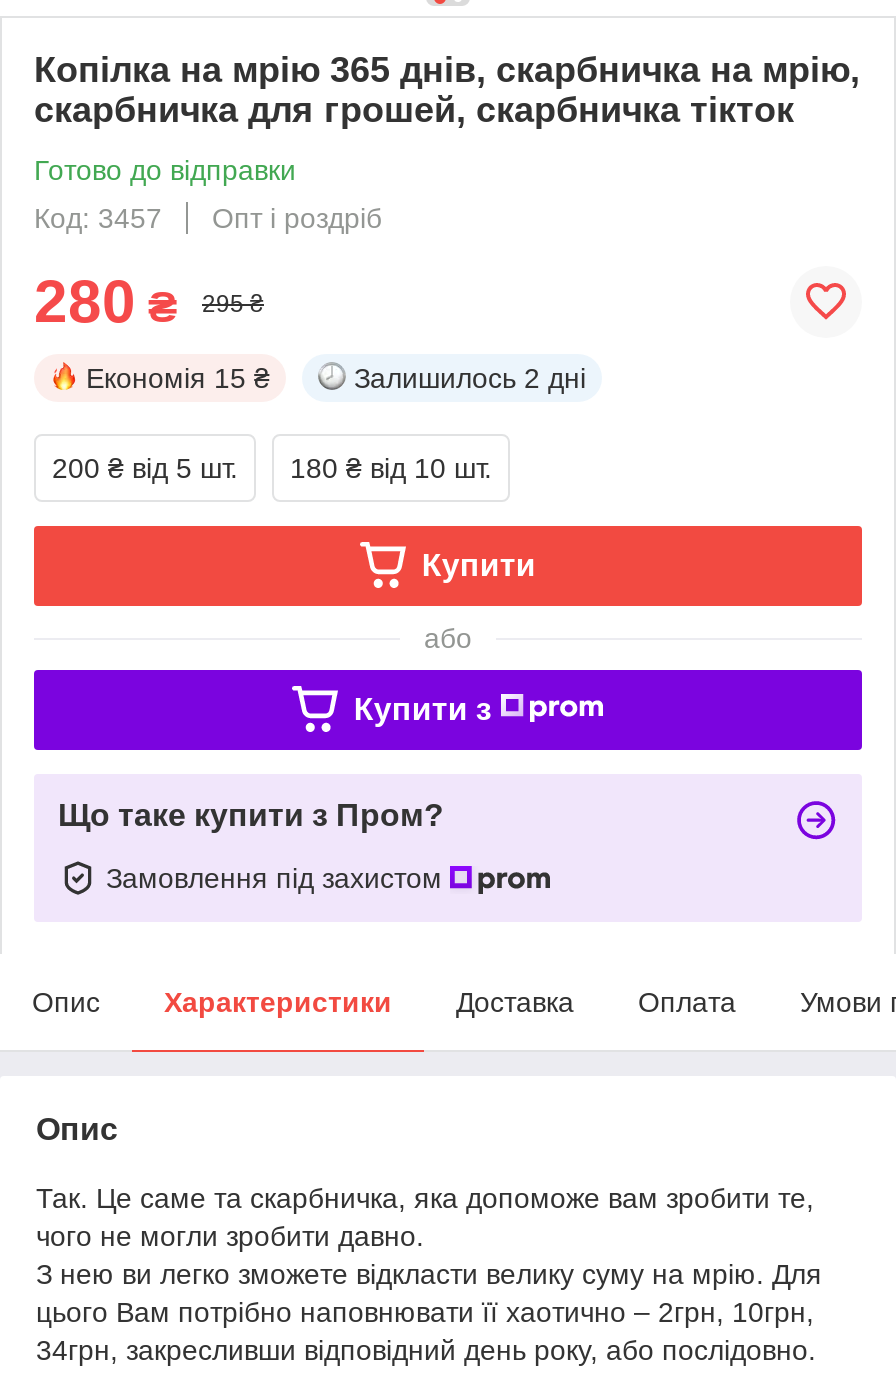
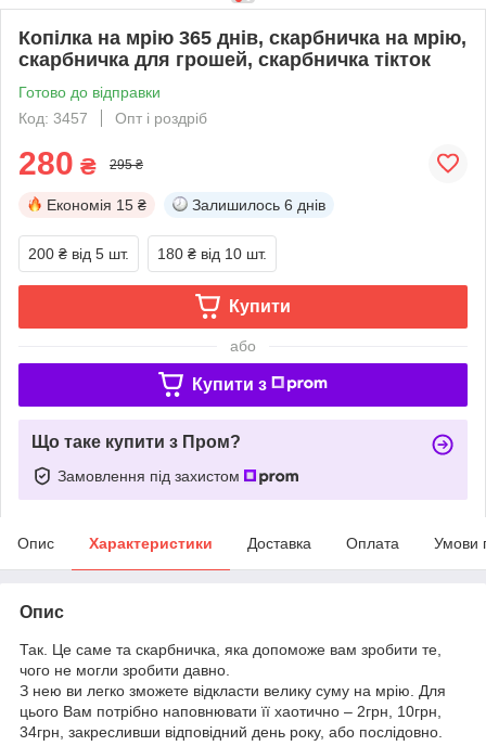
[354,362,586,394] Залишилось 2 дні -> [192,196,325,213] Залишилось 6 днів

